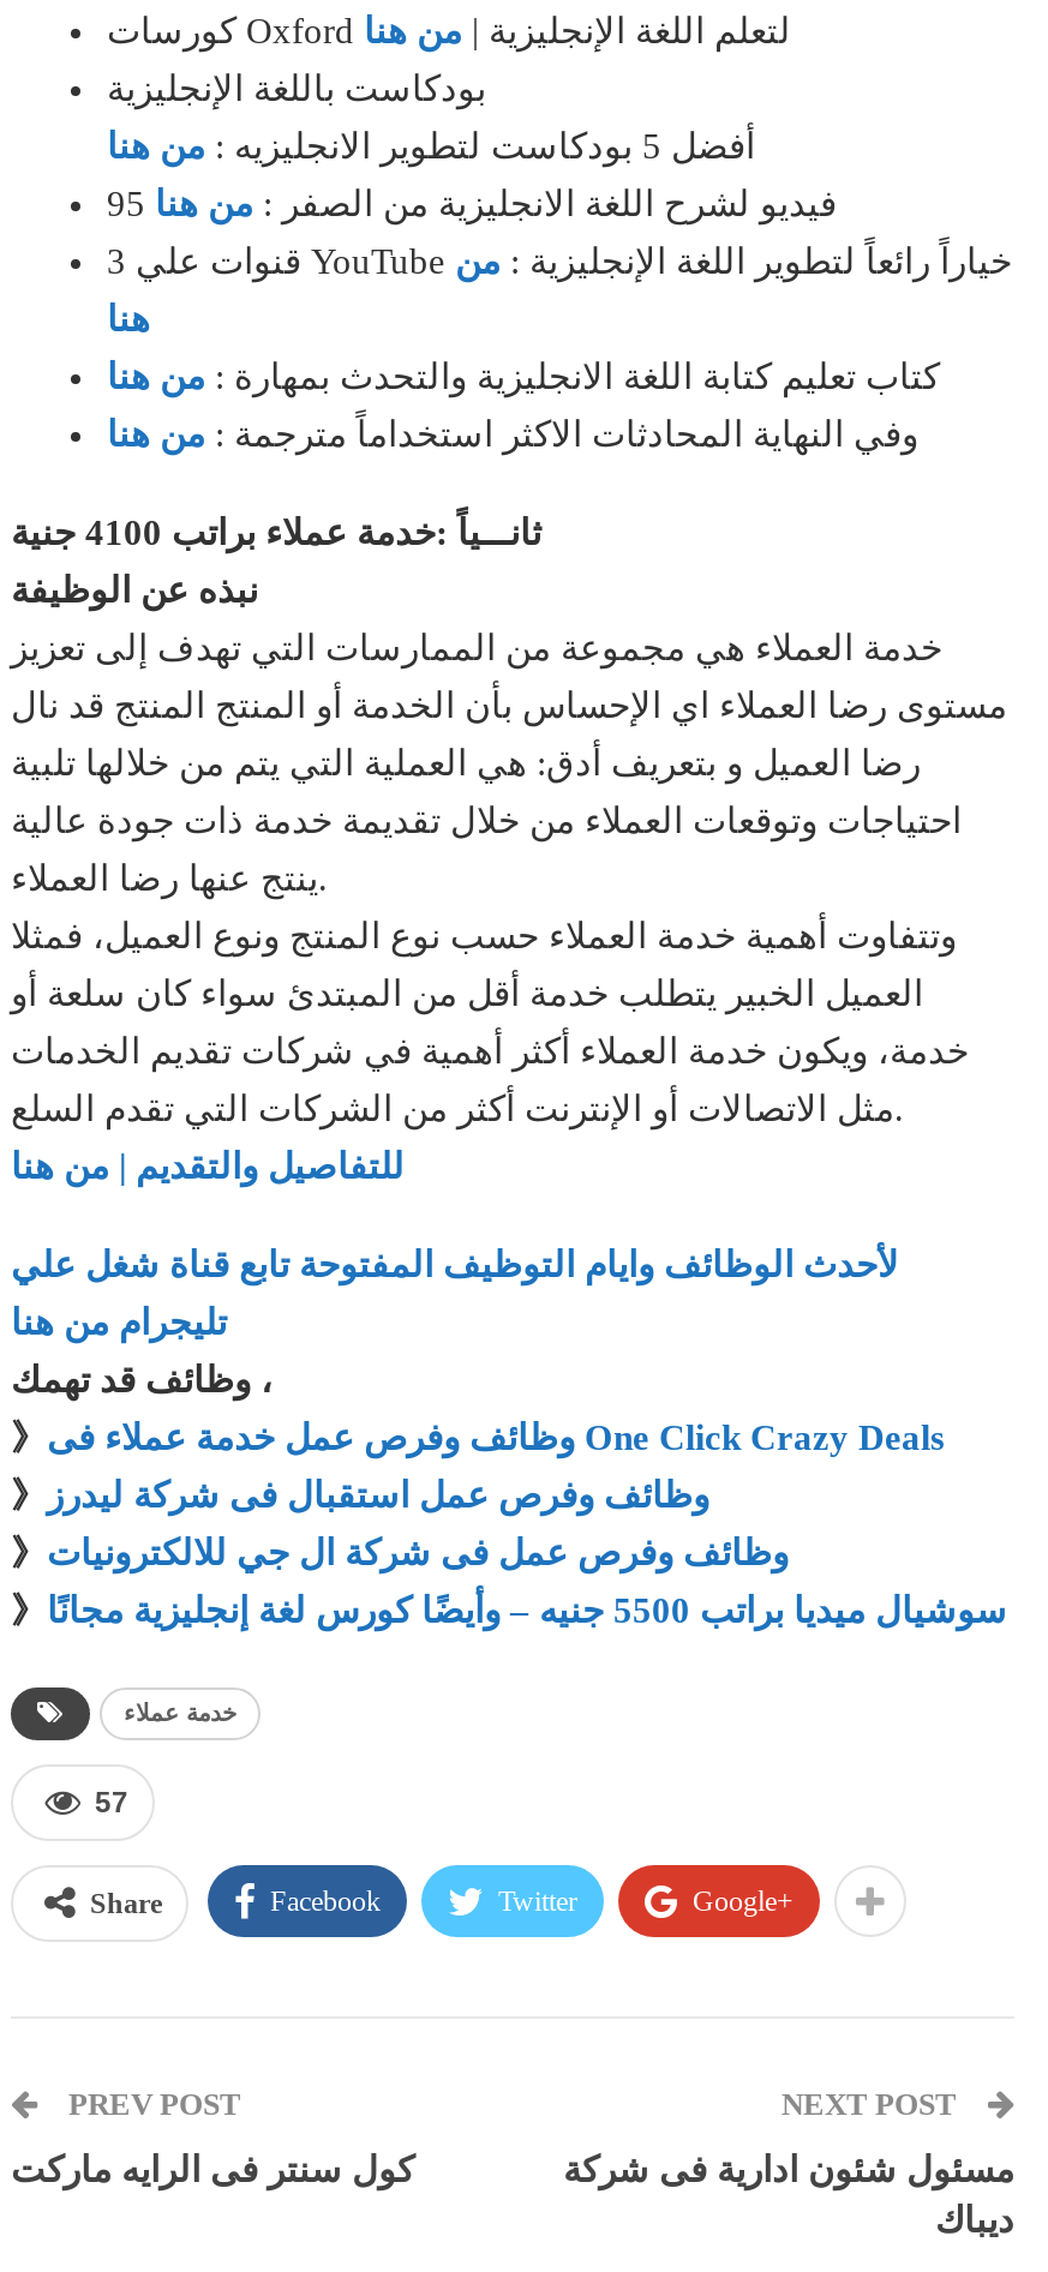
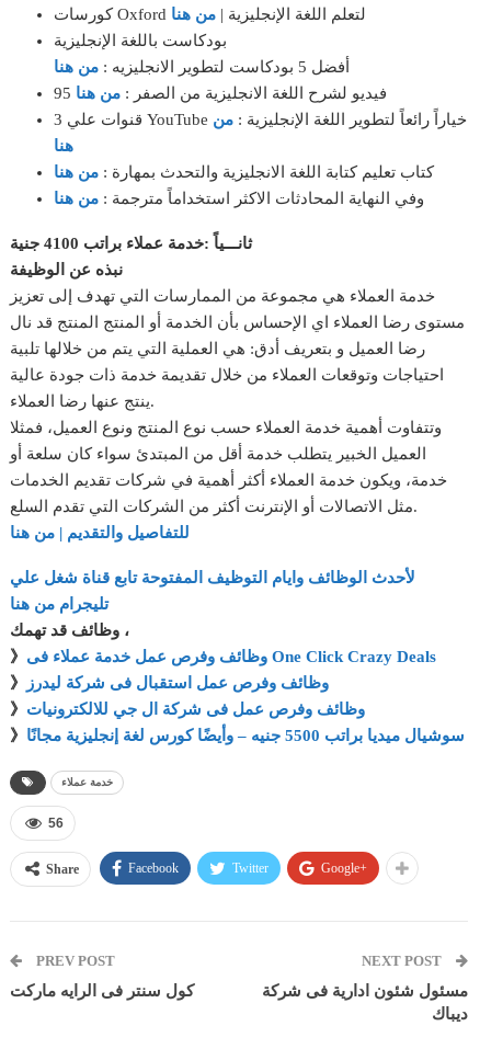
[95,1785,128,1819] 57 -> [48,815,64,831] 56

